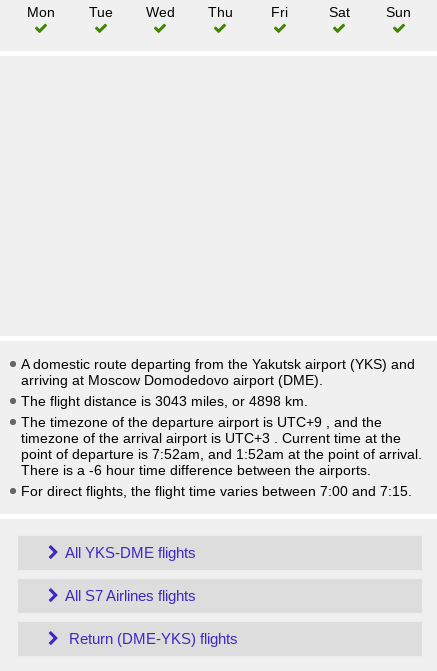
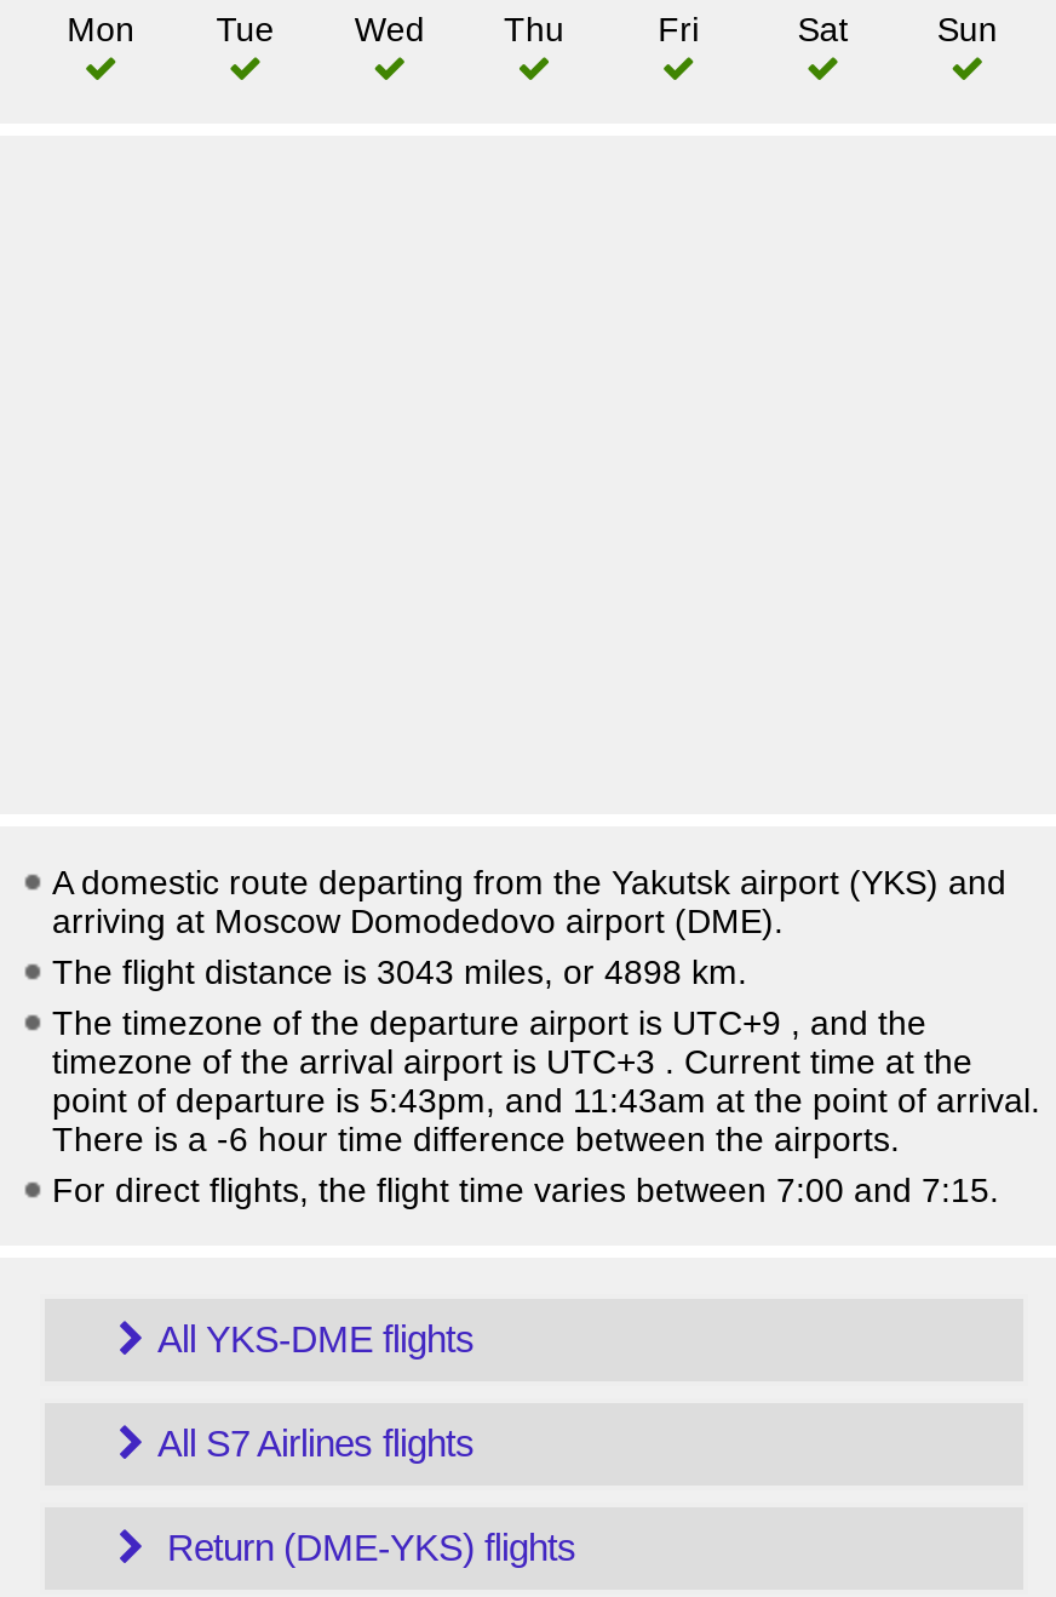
[21,446,422,462] point of departure is 7:52am, and 1:52am at the point of arrival. -> [52,1081,1040,1120] point of departure is 5:43pm, and 11:43am at the point of arrival.

